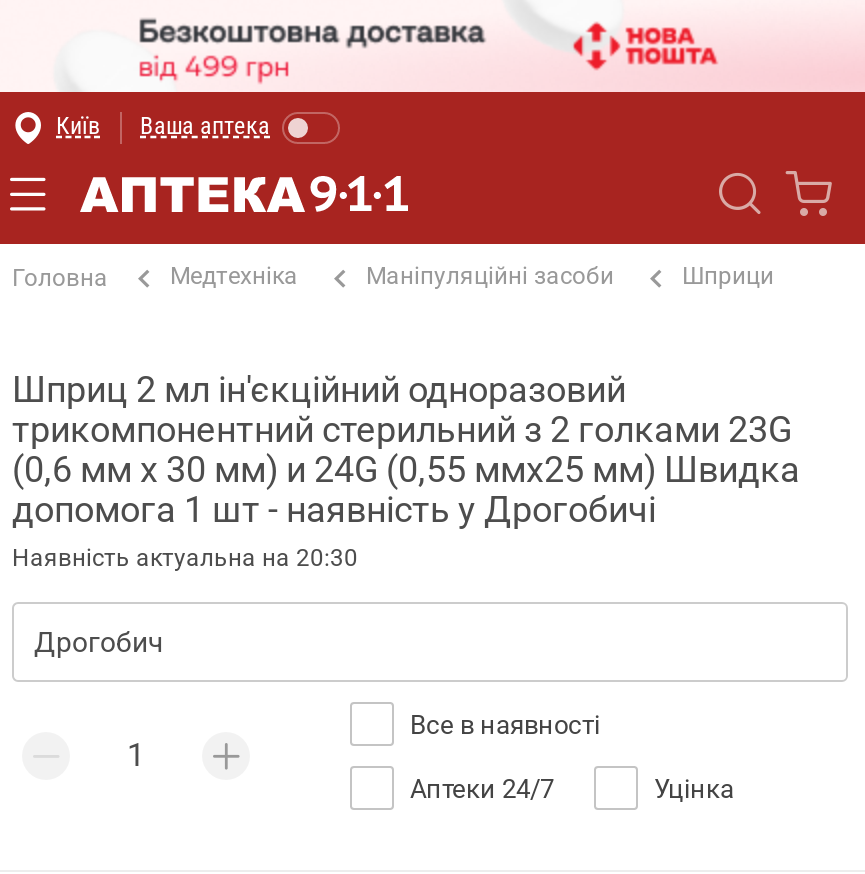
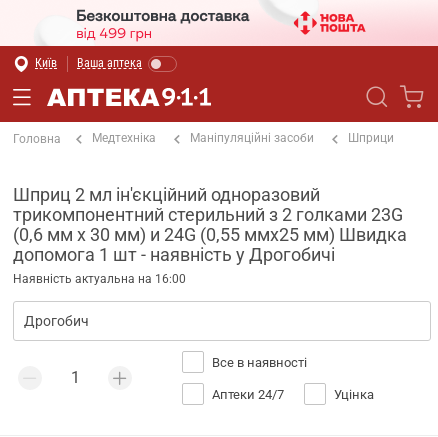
[12,544,358,572] Наявність актуальна на 20:30 -> [13,272,186,286] Наявність актуальна на 16:00

